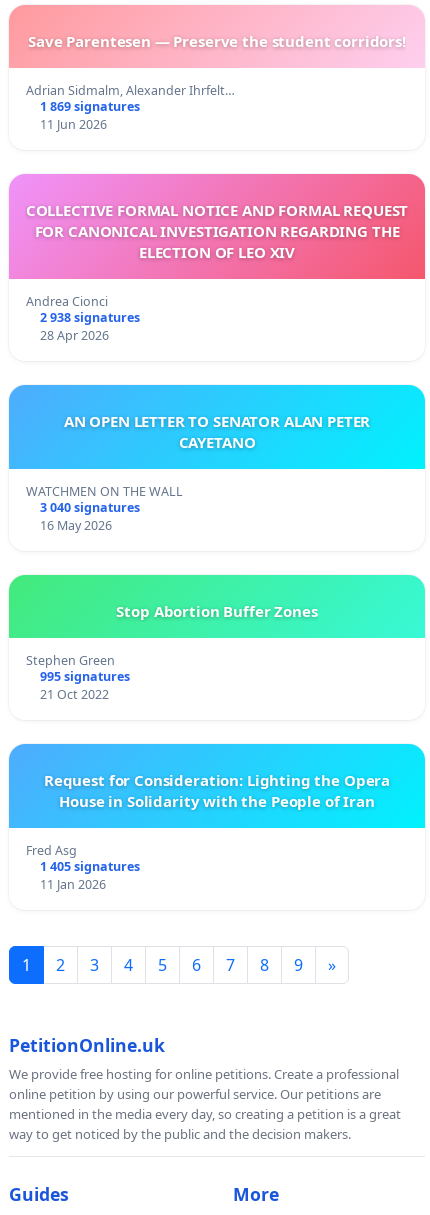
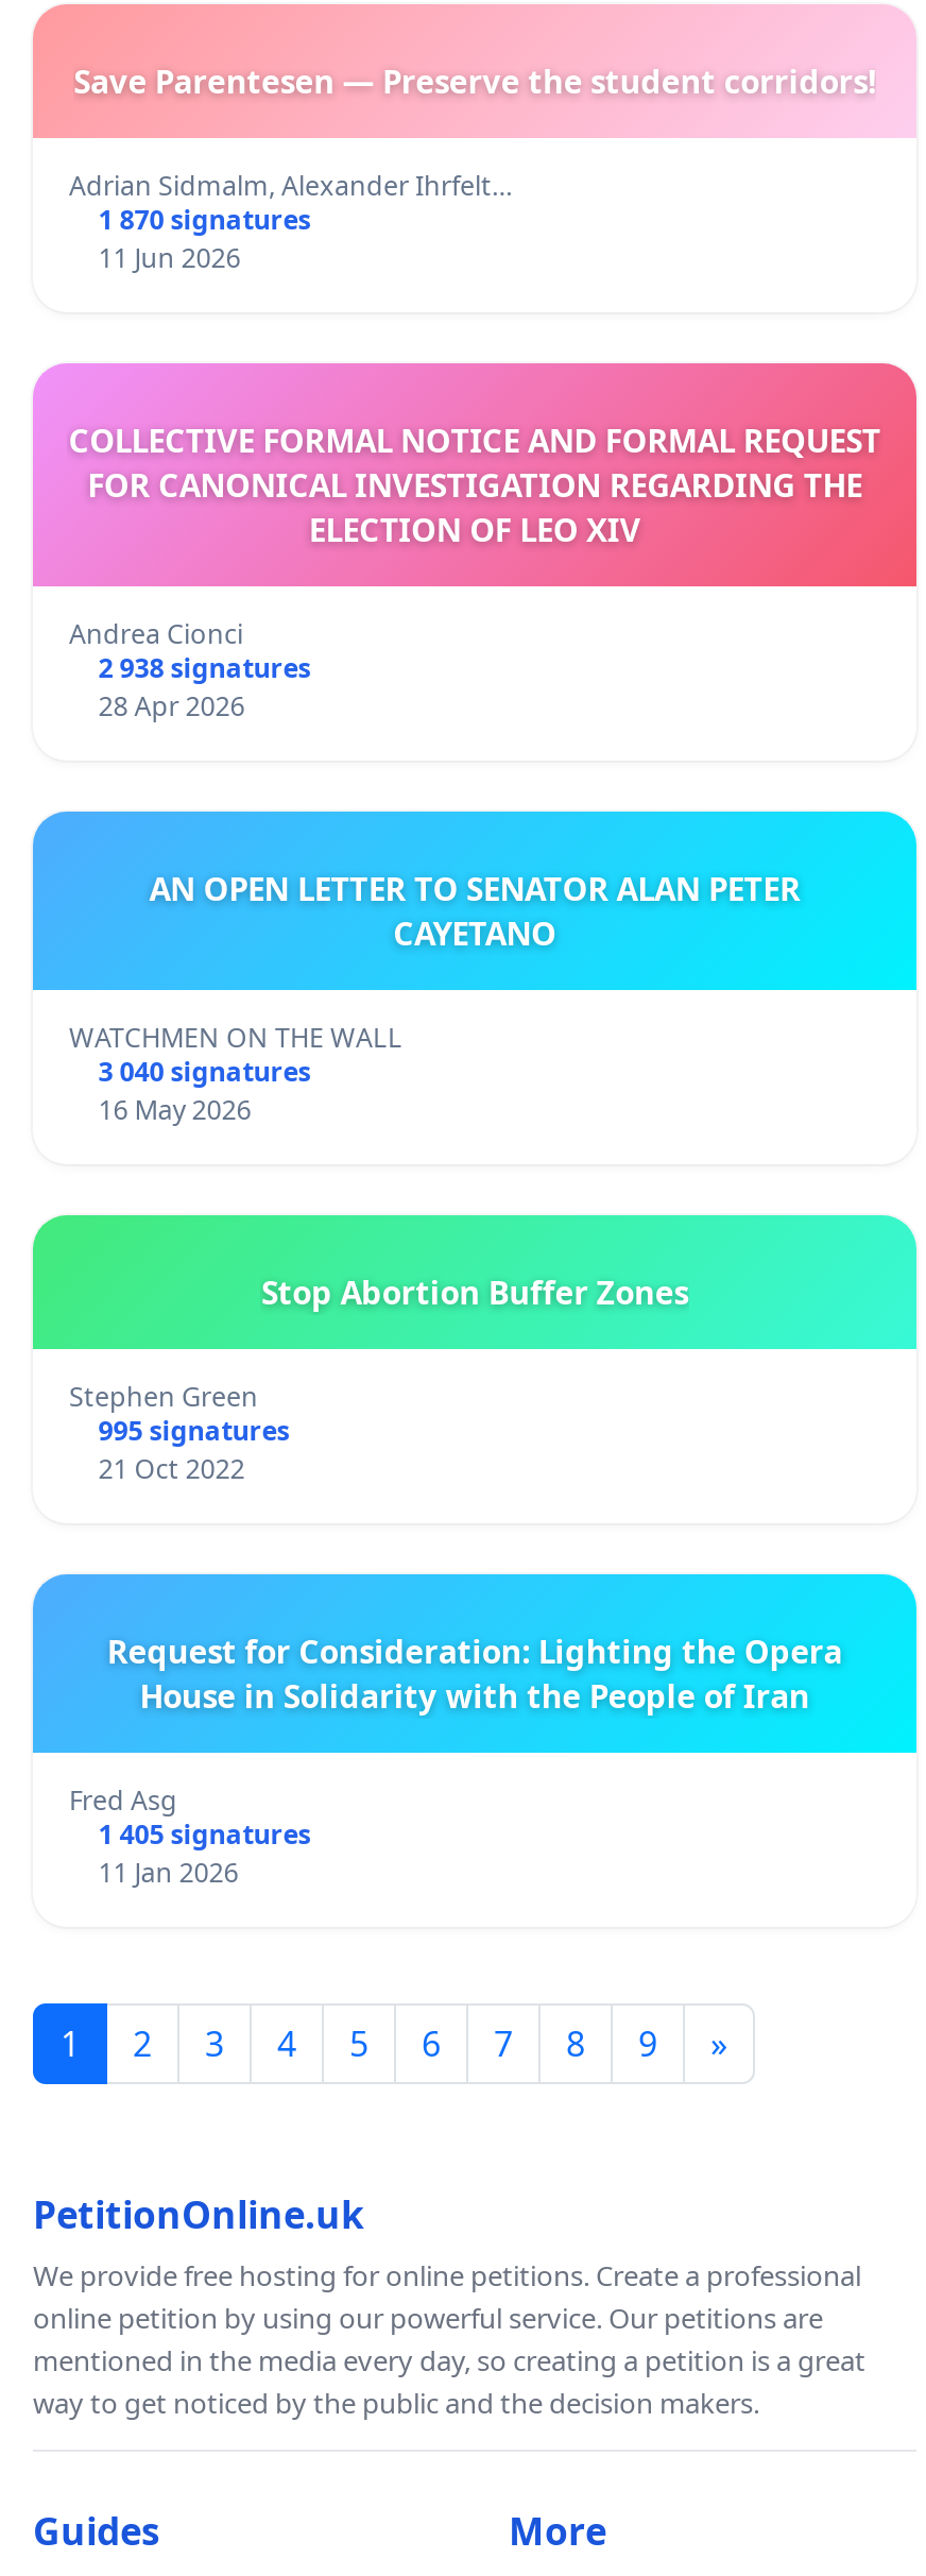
[40,98,140,115] 1 869 signatures -> [98,202,311,239] 1 870 signatures

